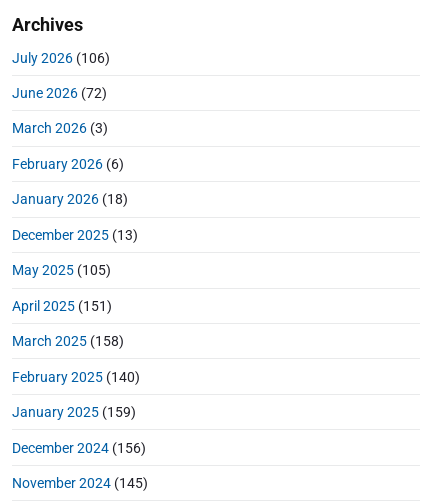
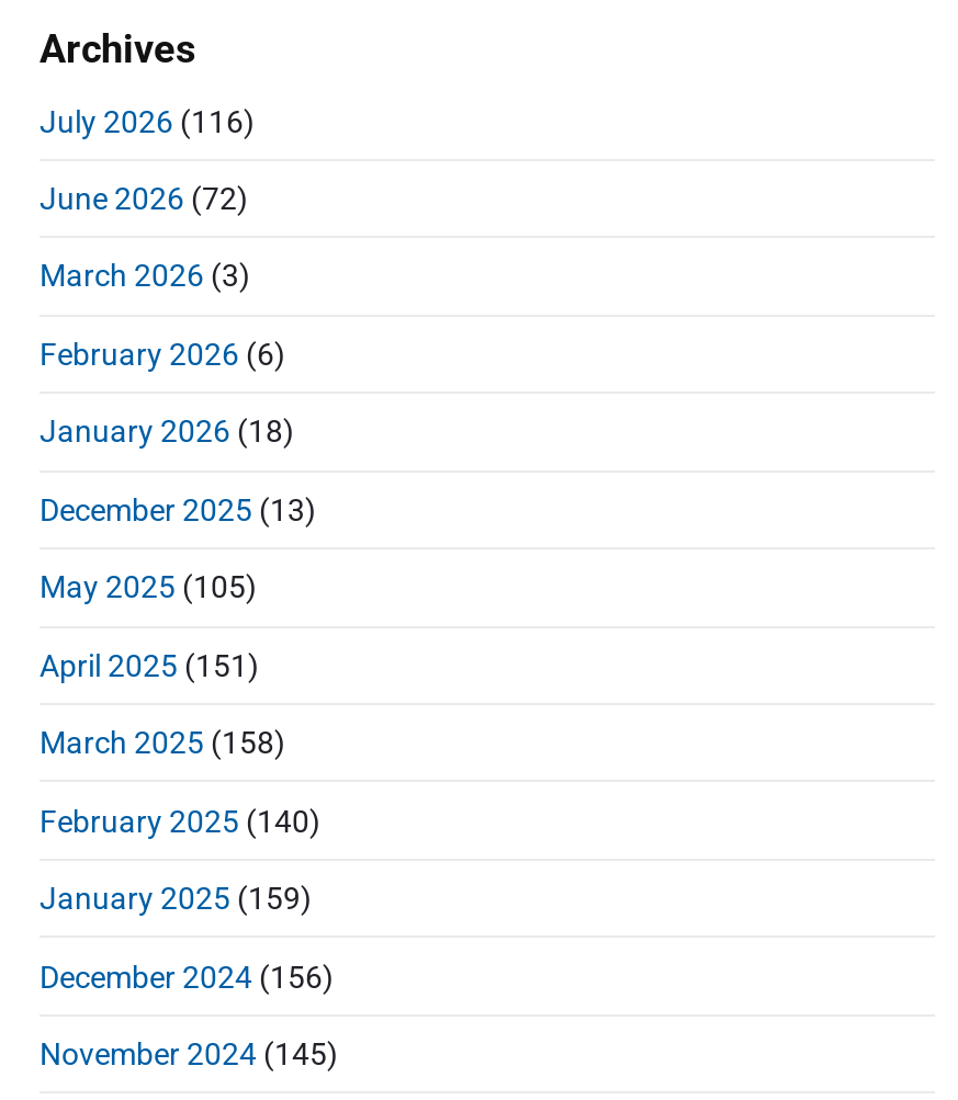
[12,49,110,65] July 2026 (106) -> [40,103,255,138] July 2026 (116)

